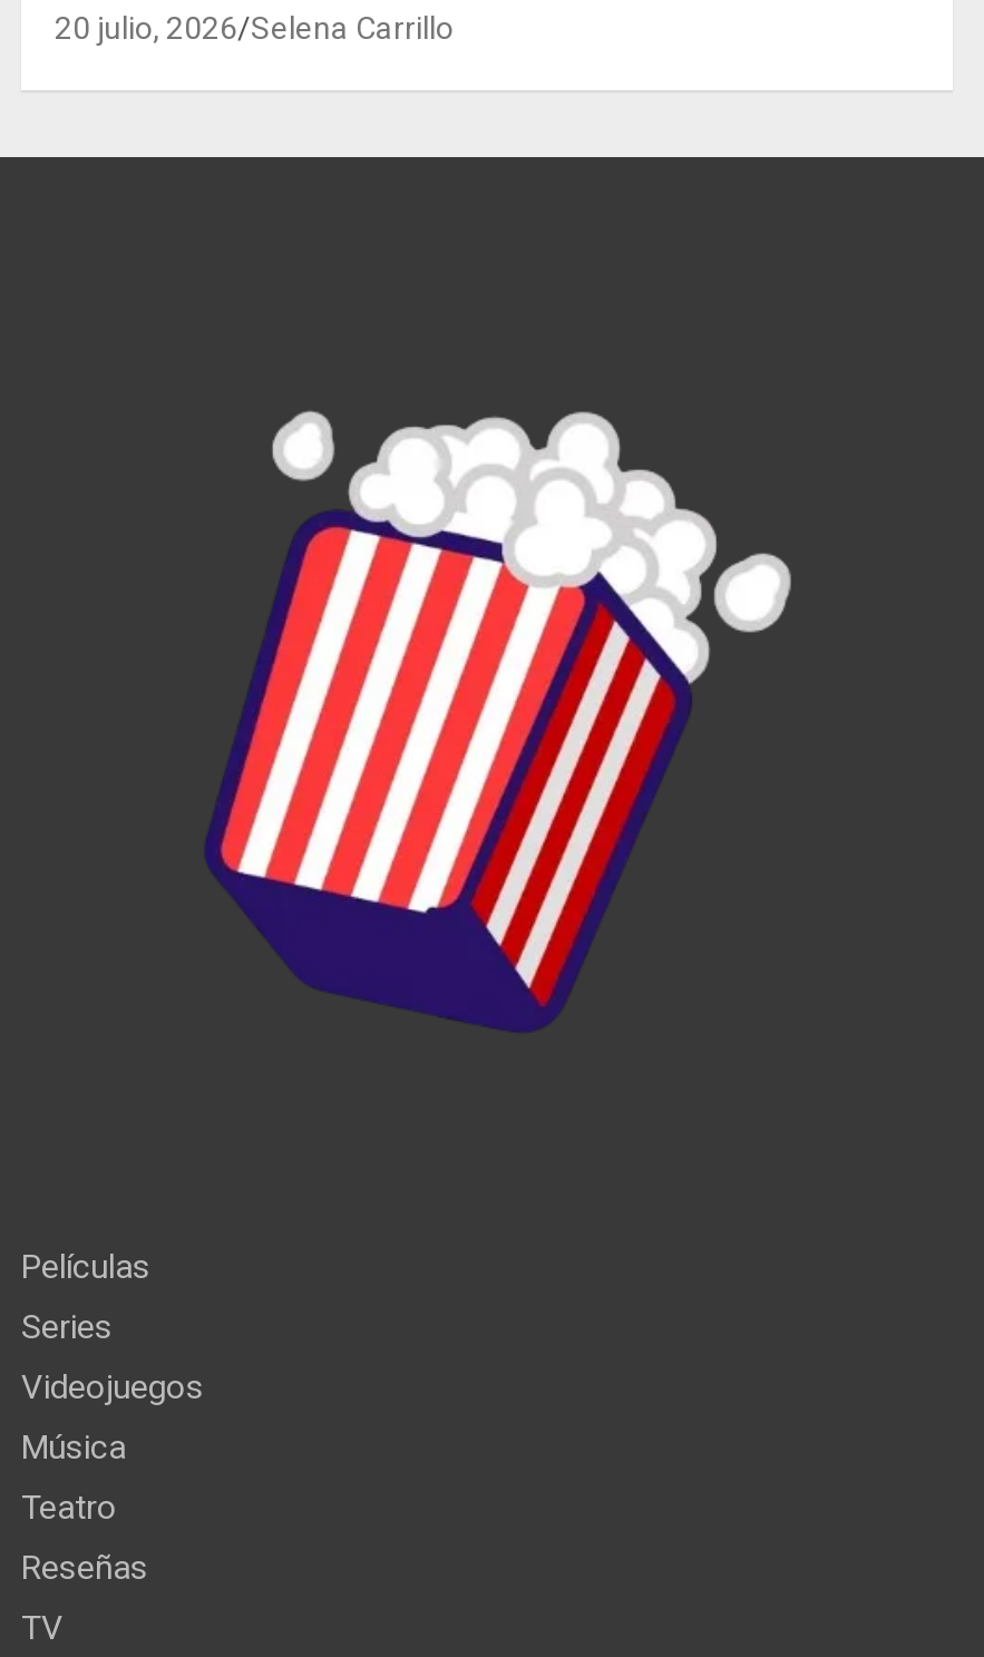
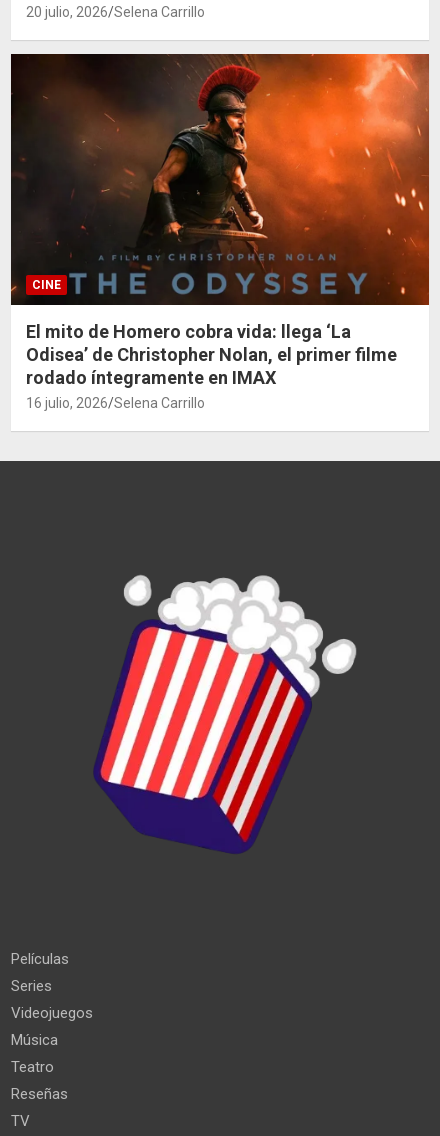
none -> [10,53,430,411] [image] | CINE | El mito de Homero cobra vida: llega ‘La | Odisea’ de Christopher Nolan, el primer filme | rodado íntegramente en IMAX | 16 julio, 2026 Selena Carrillo

